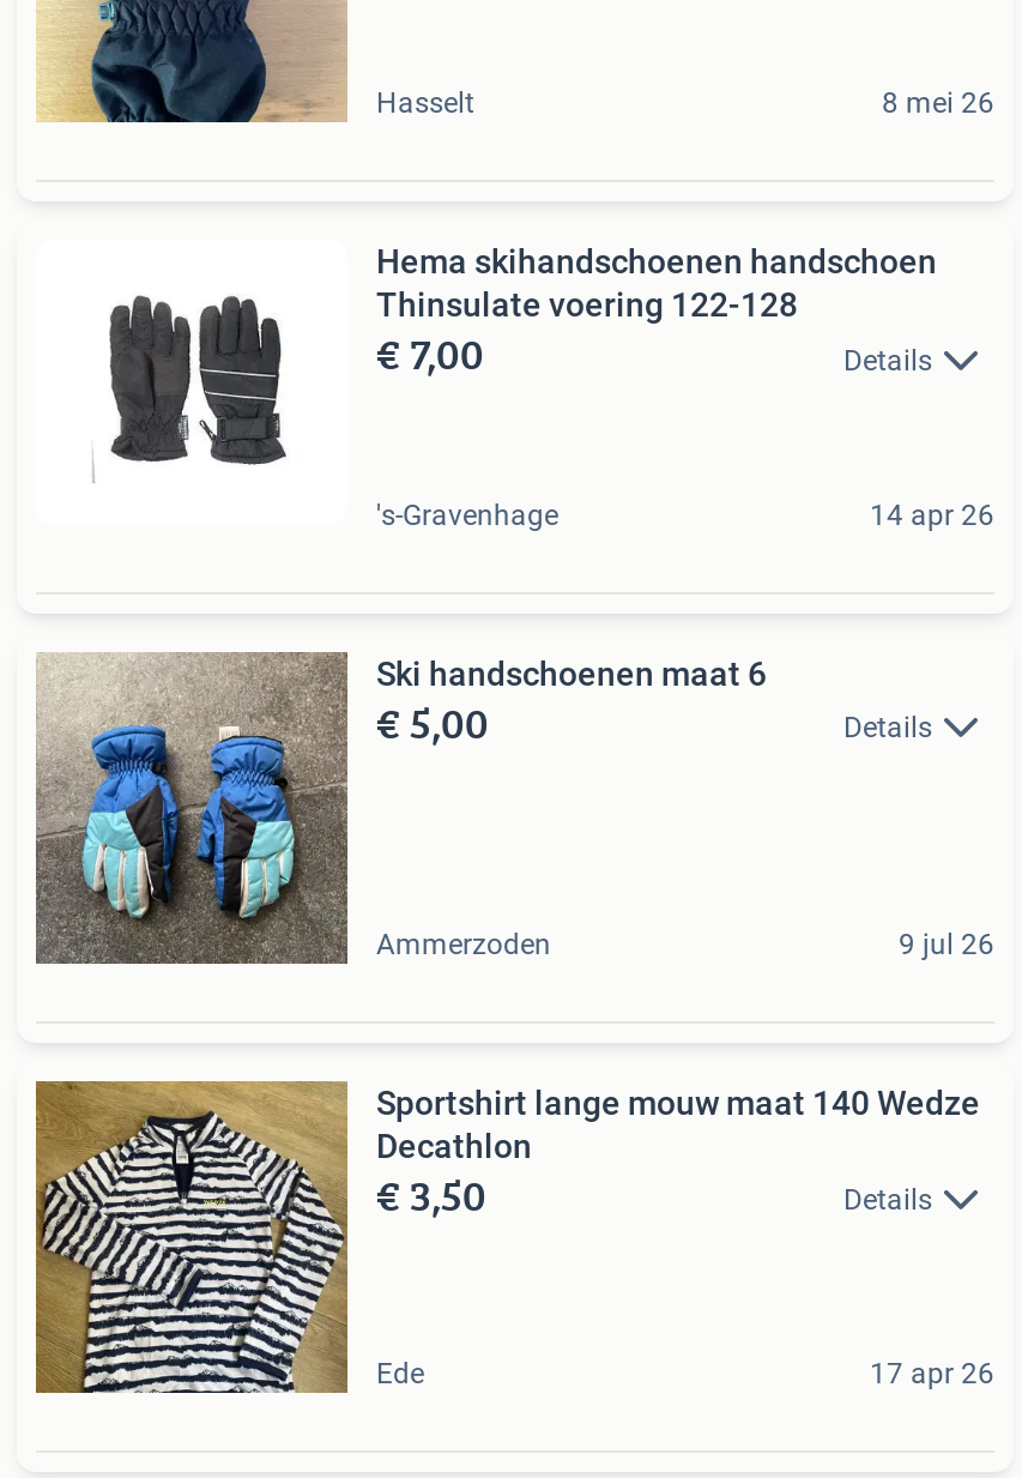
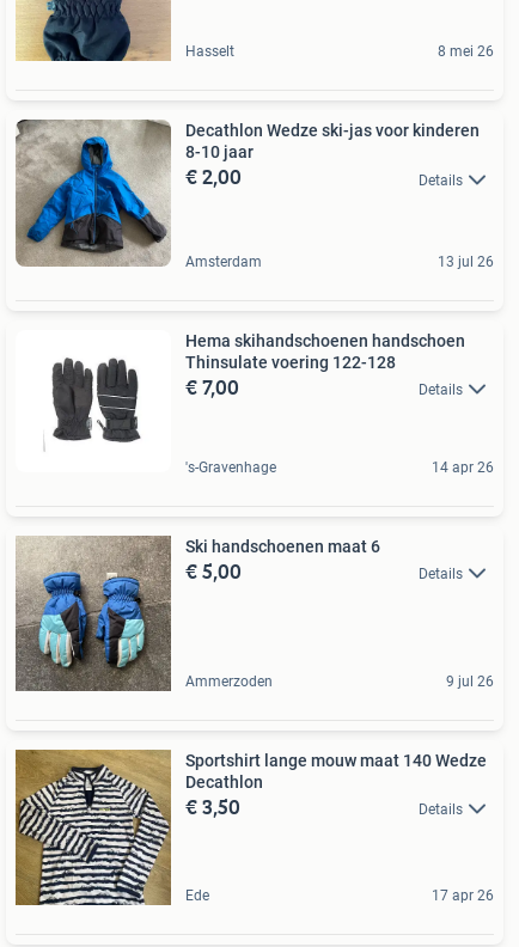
none -> [16,118,480,268] [image] | Decathlon Wedze ski-jas voor kinderen | 8-10 jaar | € 2,00 | Details
none -> [185,254,494,270] Amsterdam | 13 jul 26

